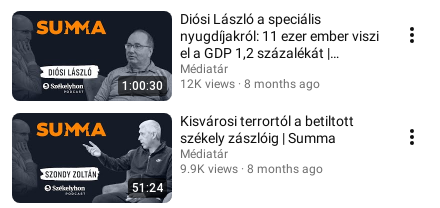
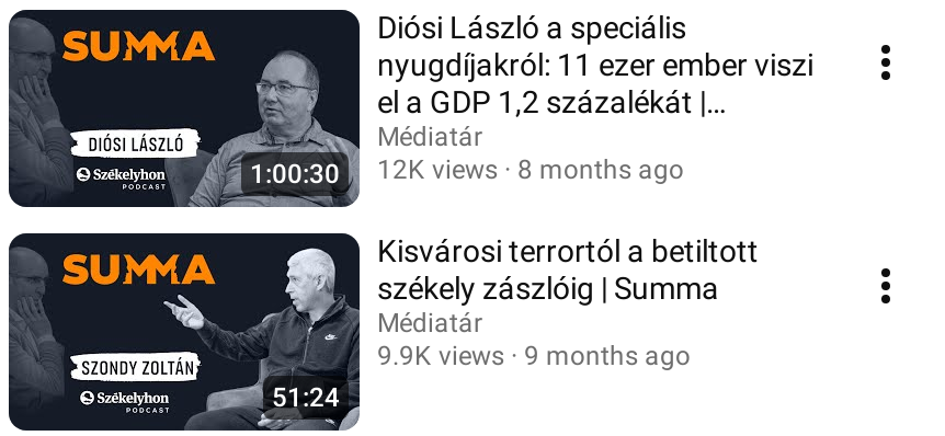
[180,162,323,176] 9.9K views 8 months ago -> [377,341,691,371] 9.9K views 9 months ago

